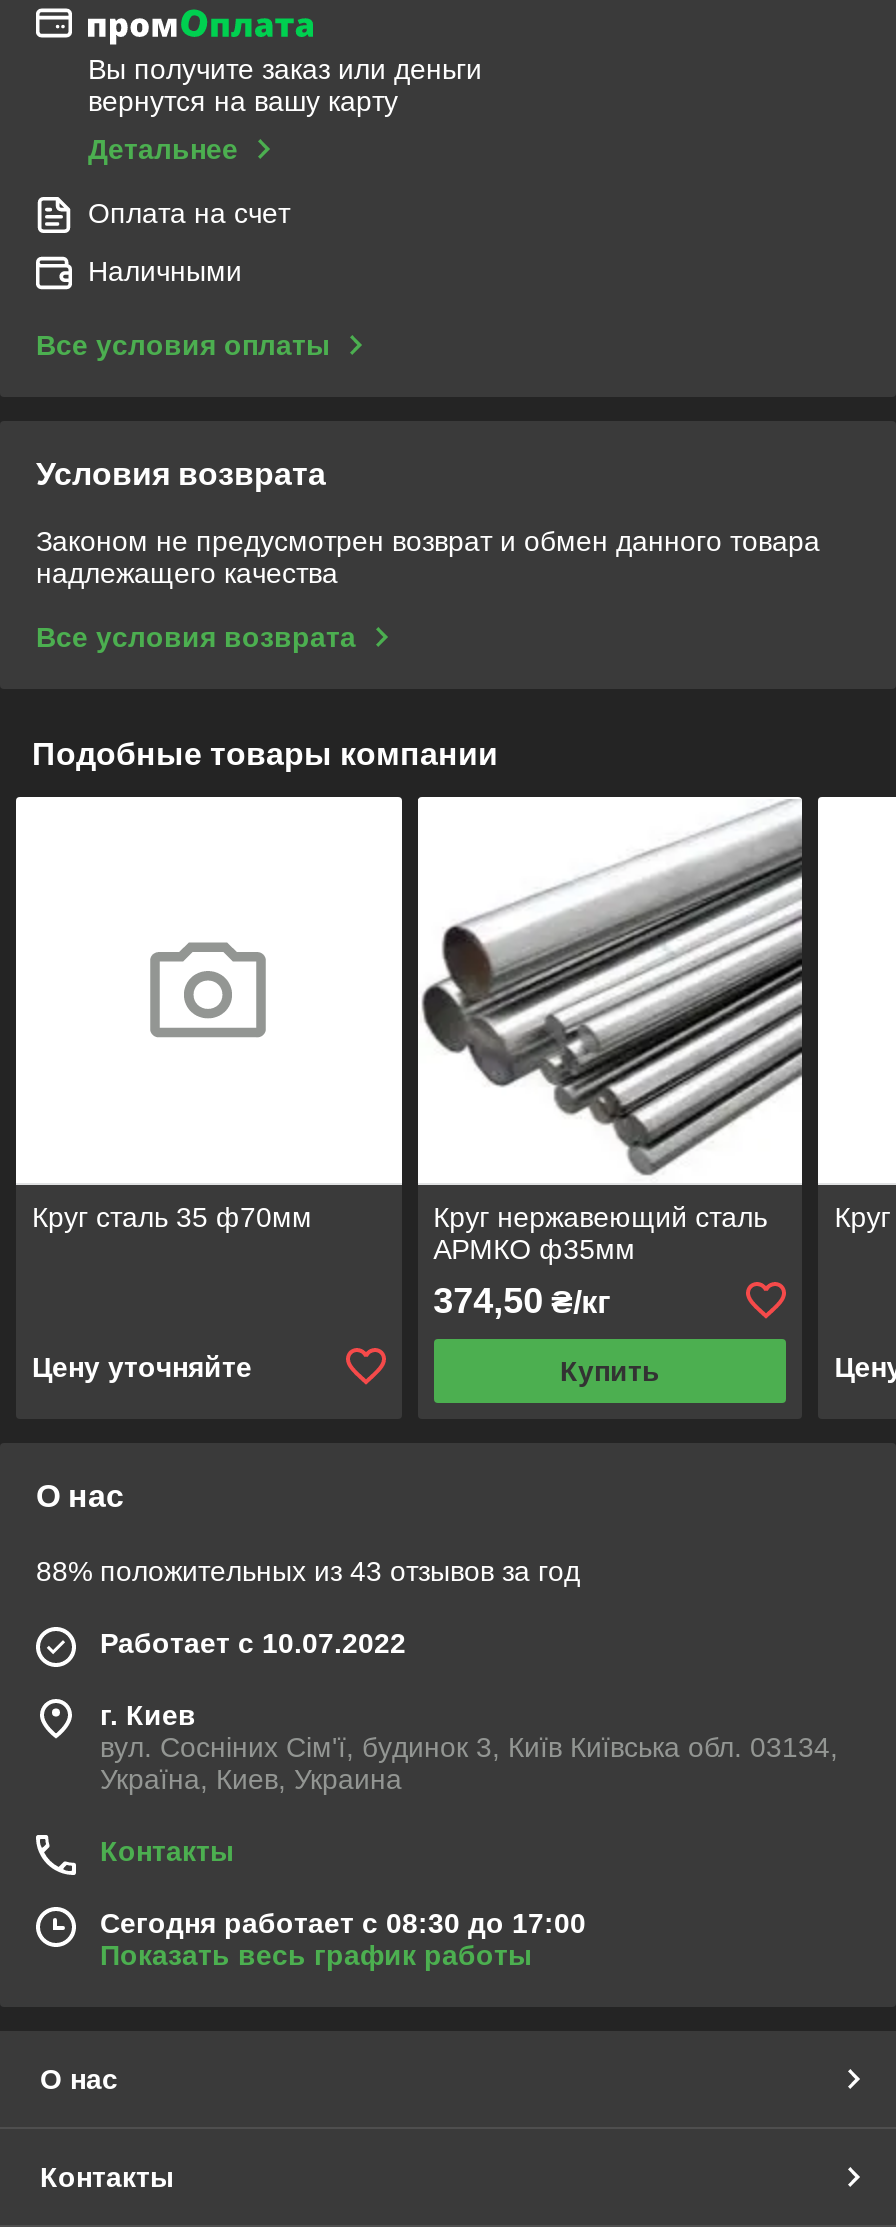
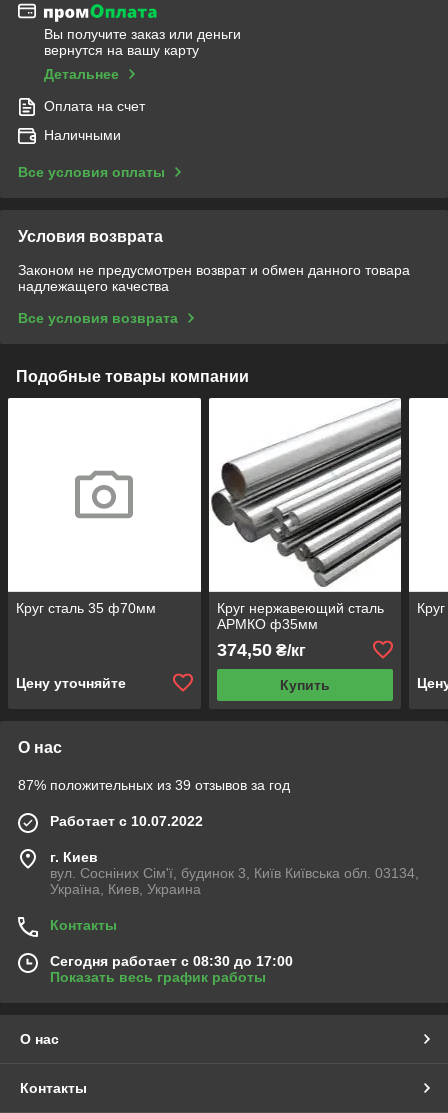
[36,1555,580,1587] 88% положительных из 43 отзывов за год -> [18,777,290,793] 87% положительных из 39 отзывов за год

